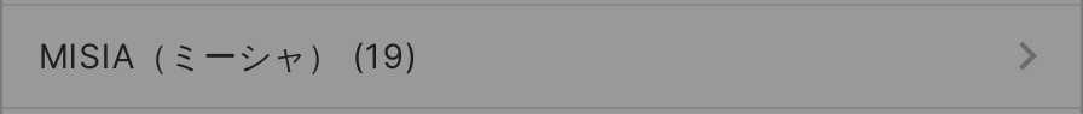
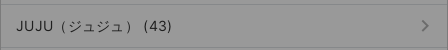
[39,34,418,75] MISIA（ミーシャ） (19) -> [16,17,172,34] JUJU（ジュジュ） (43)

